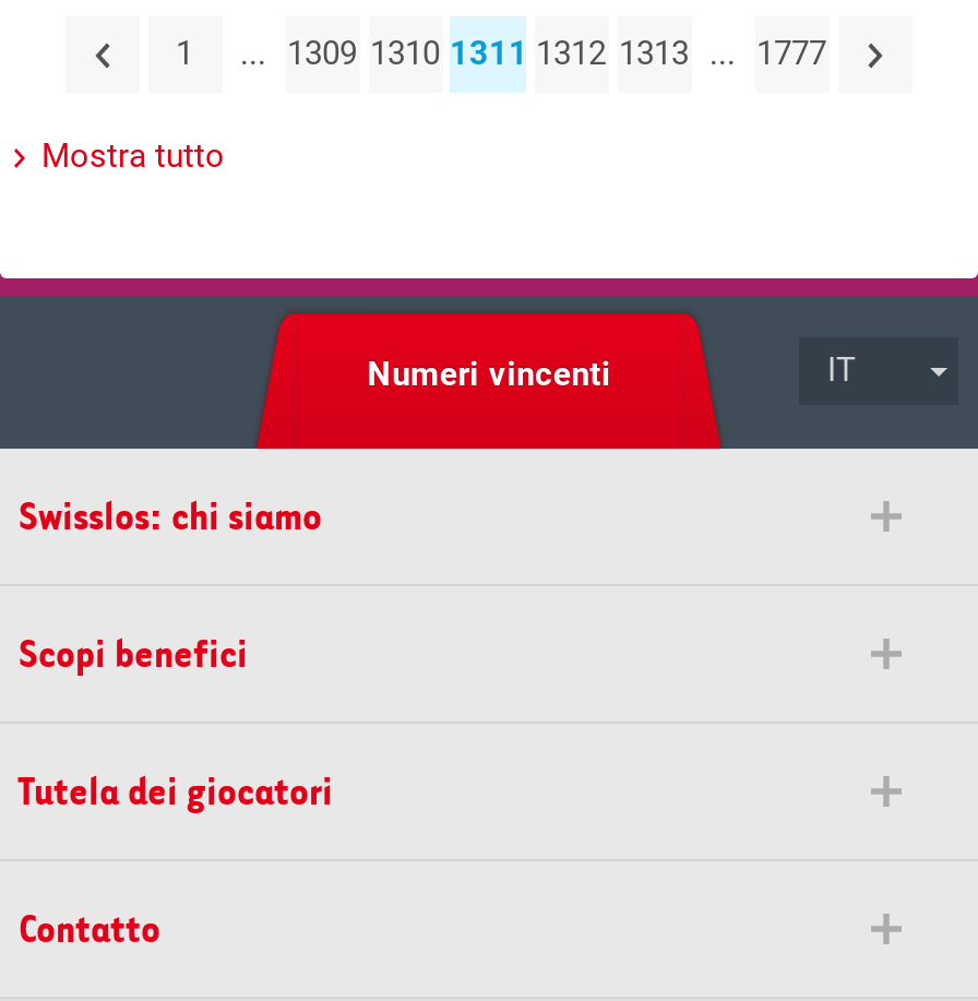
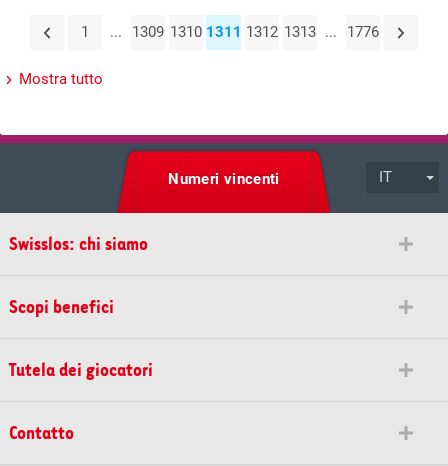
[176,35,826,74] 1 ... 1309 1310 1311 1312 1313 ... 1777 -> [80,23,378,41] 1 ... 1309 1310 1311 1312 1313 ... 1776

